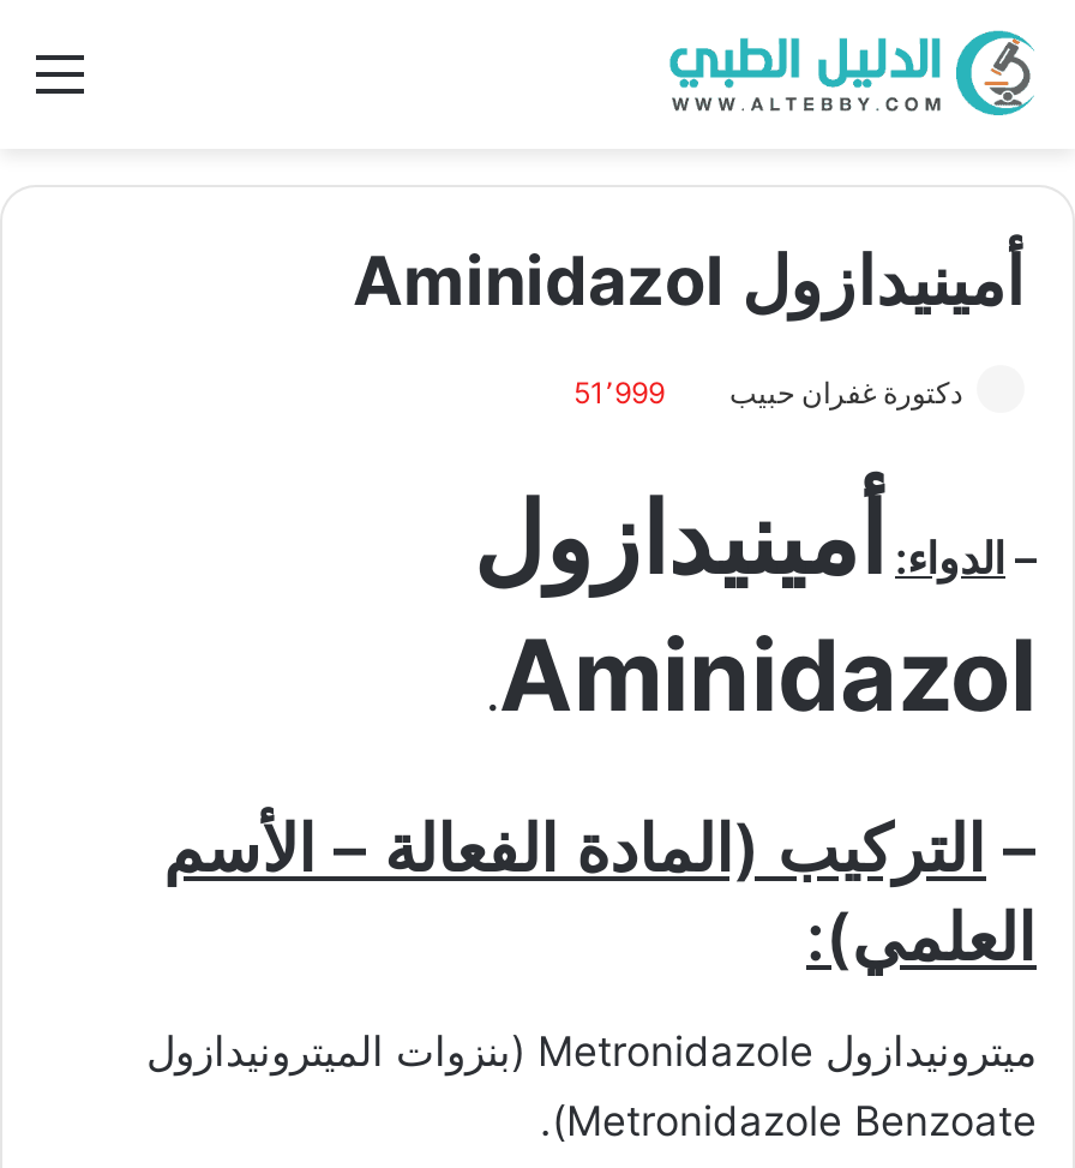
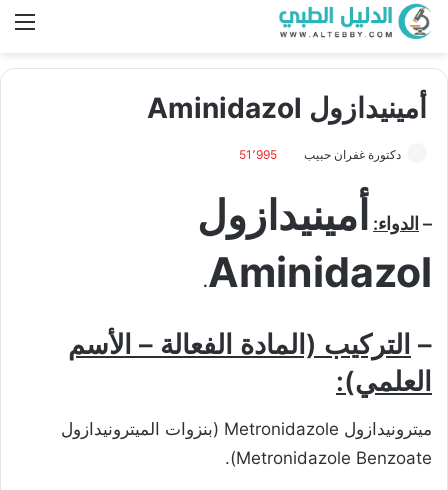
[573,375,962,411] دكتورة غفران حبيب 51٬999 -> [239,147,401,162] دكتورة غفران حبيب 51٬995

